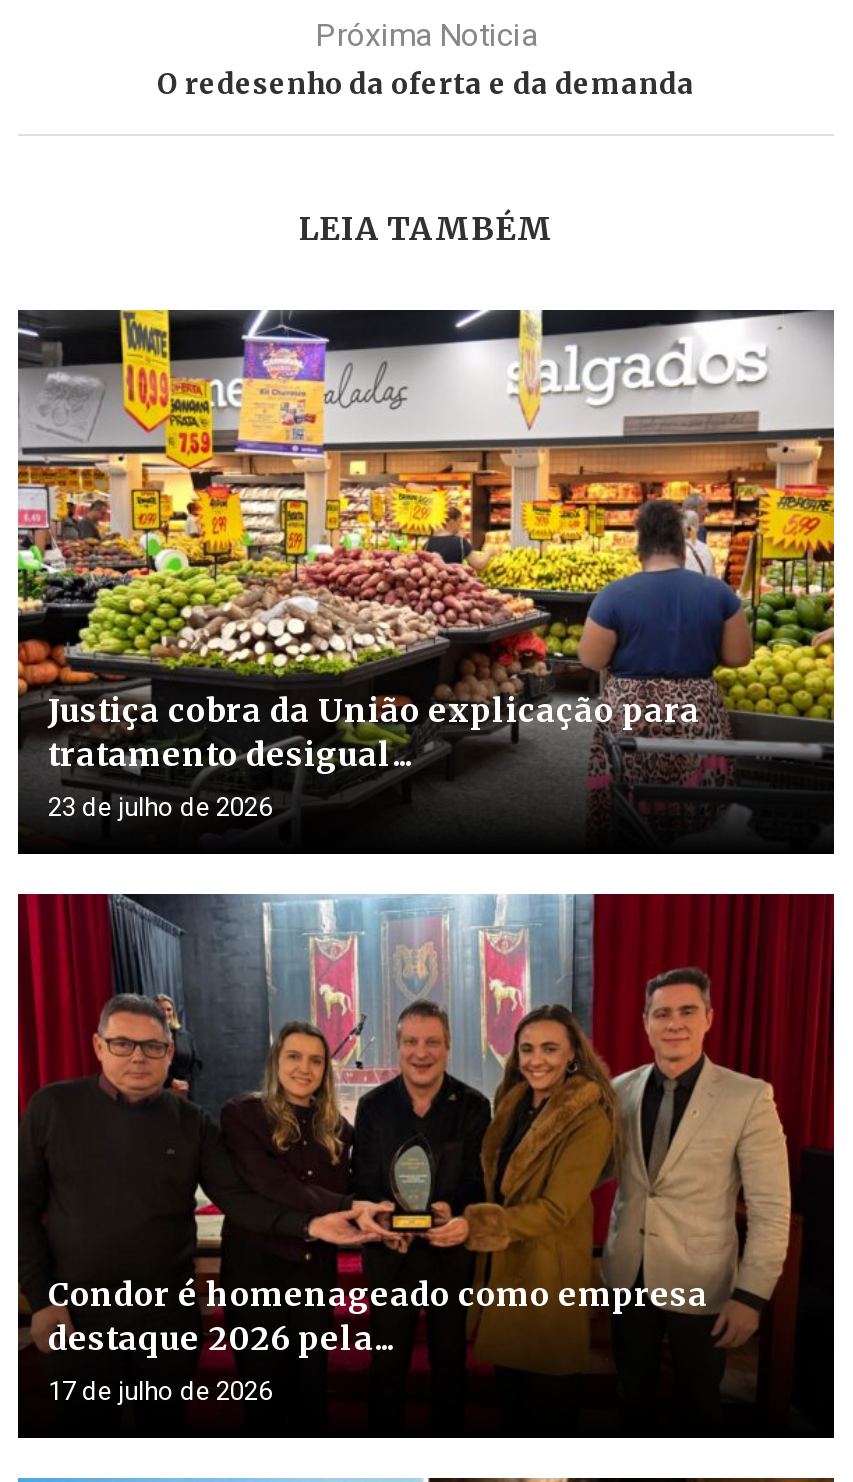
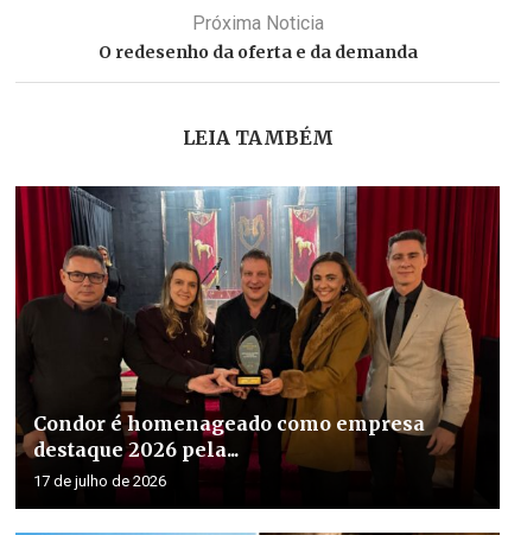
[16,308,836,828] [image] | Justiça cobra da União explicação para | tratamento desigual... | 23 de julho de 2026 -> none

